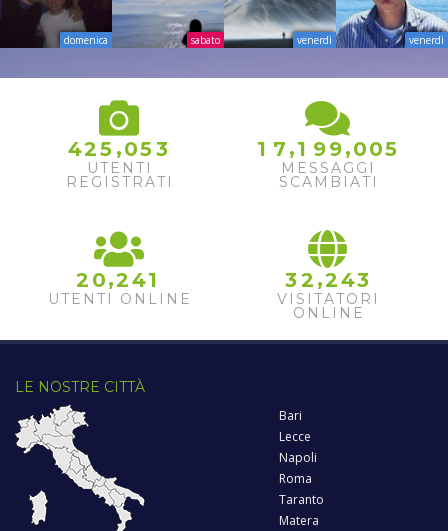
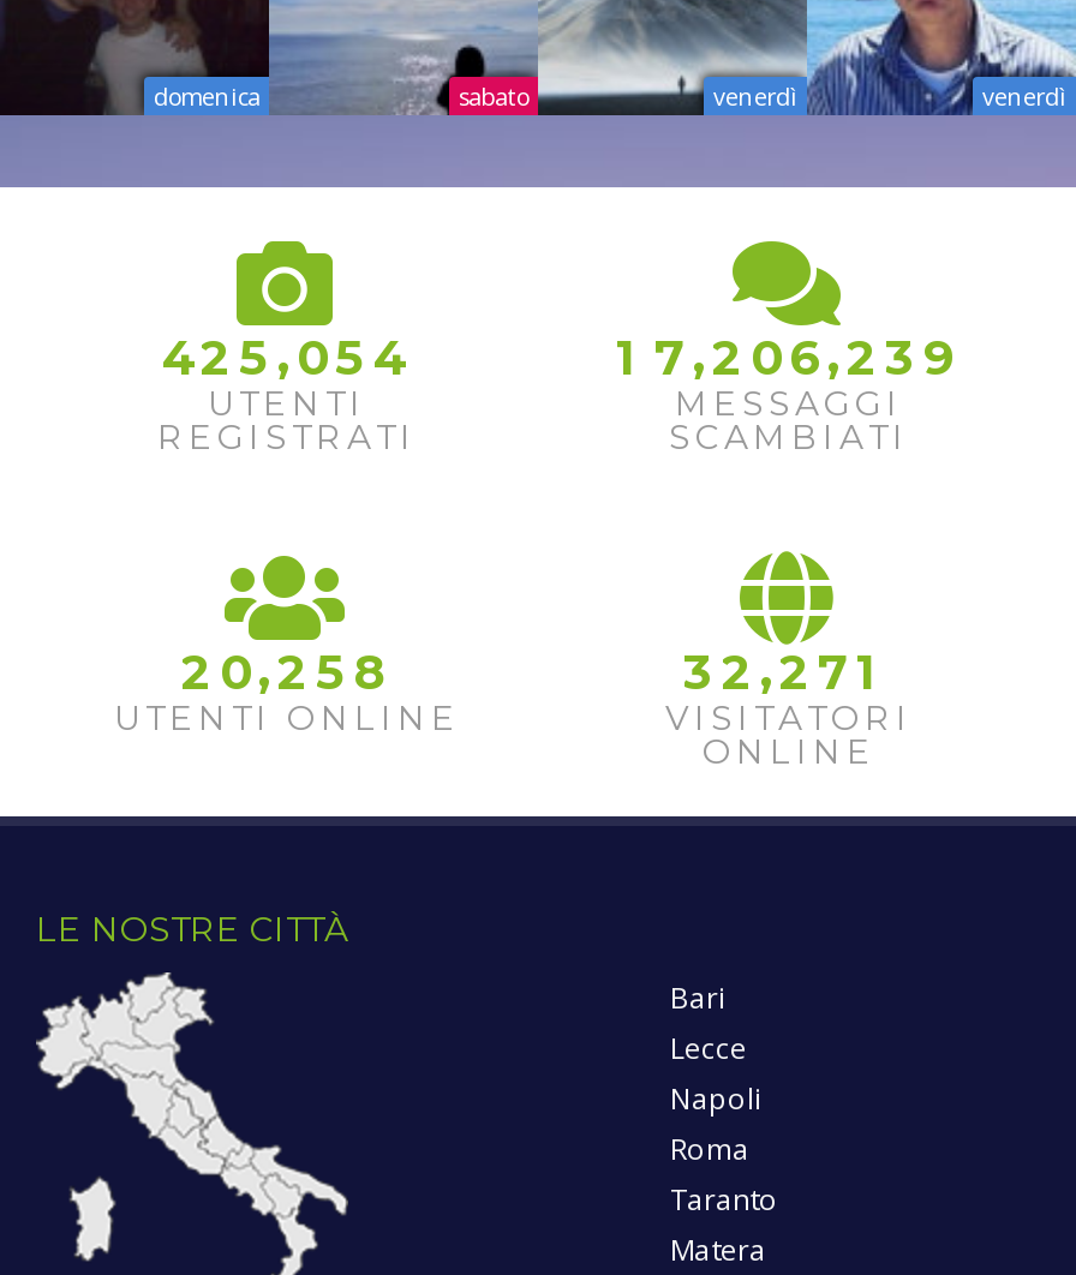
[67,136,169,161] 42 5 ,05 3 -> [162,328,412,387] 42 5 ,05 4
[256,136,398,161] 1 7,1 9 9,00 5 -> [616,328,960,387] 1 7,2 06,2 3 9
[75,267,158,292] 2 0,241 -> [181,642,393,701] 2 0,25 8
[284,267,370,292] 3 2,2 4 3 -> [683,642,883,701] 3 2,2 7 1

